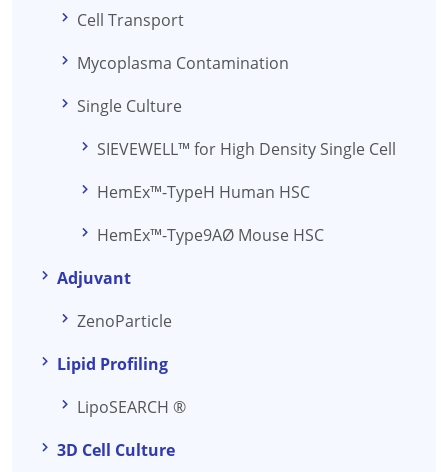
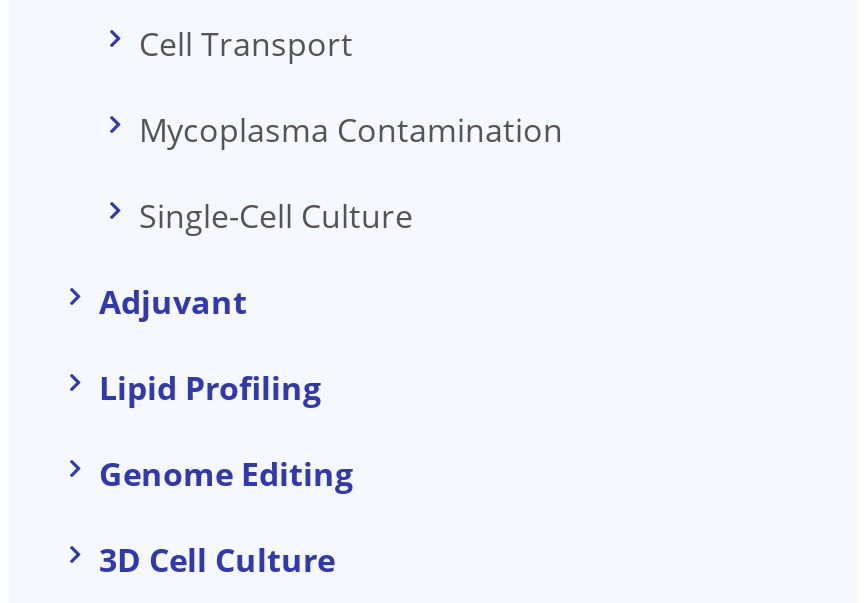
[77,95,396,246] Single Culture | SIEVEWELL™ for High Density Single Cell | HemEx™-TypeH Human HSC | HemEx™-Type9AØ Mouse HSC -> [139,194,413,238] Single-Cell Culture
[77,310,172,332] ZenoParticle -> none
[77,396,186,418] LipoSEARCH ® -> [99,452,353,496] Genome Editing

